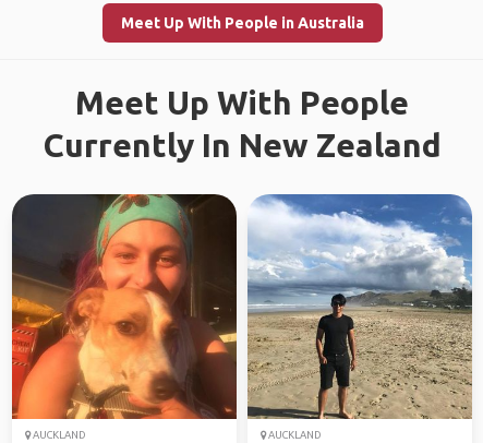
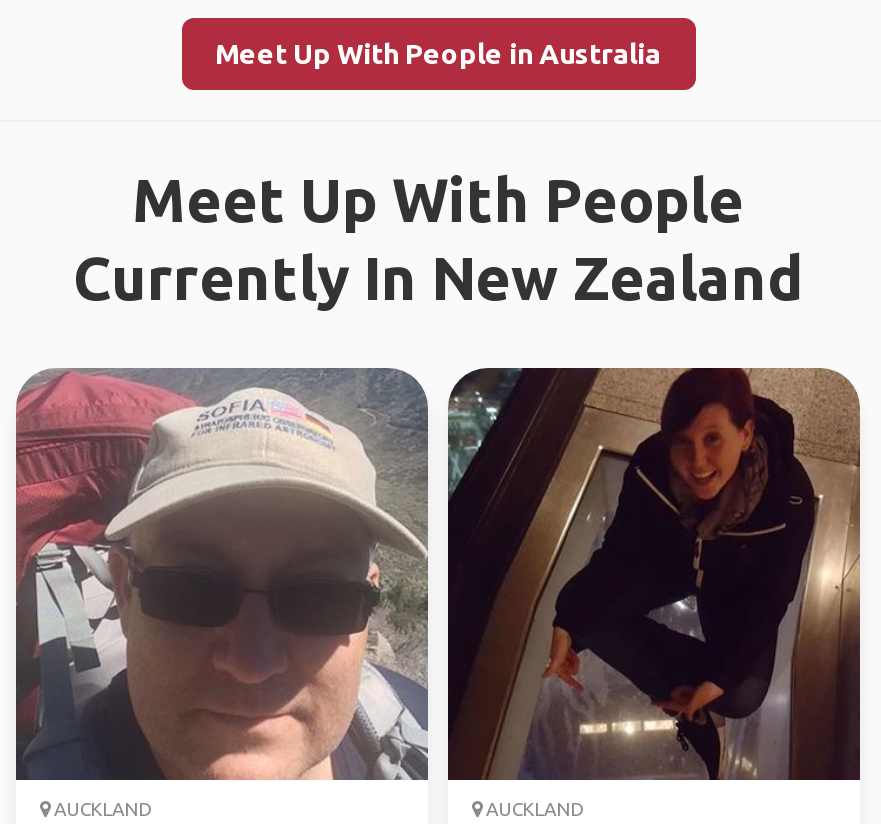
[11,193,238,420] [image] -> [14,366,430,782] [image]
[246,193,473,420] [image] -> [446,366,862,782] [image]

